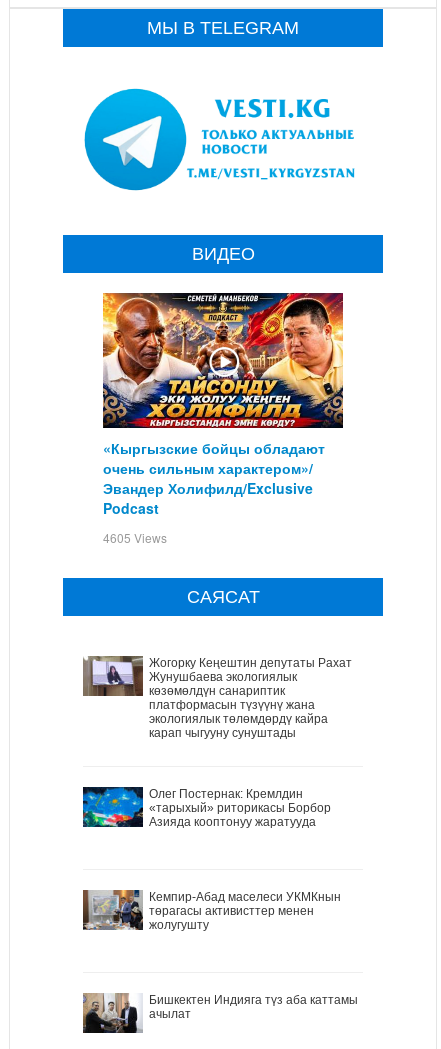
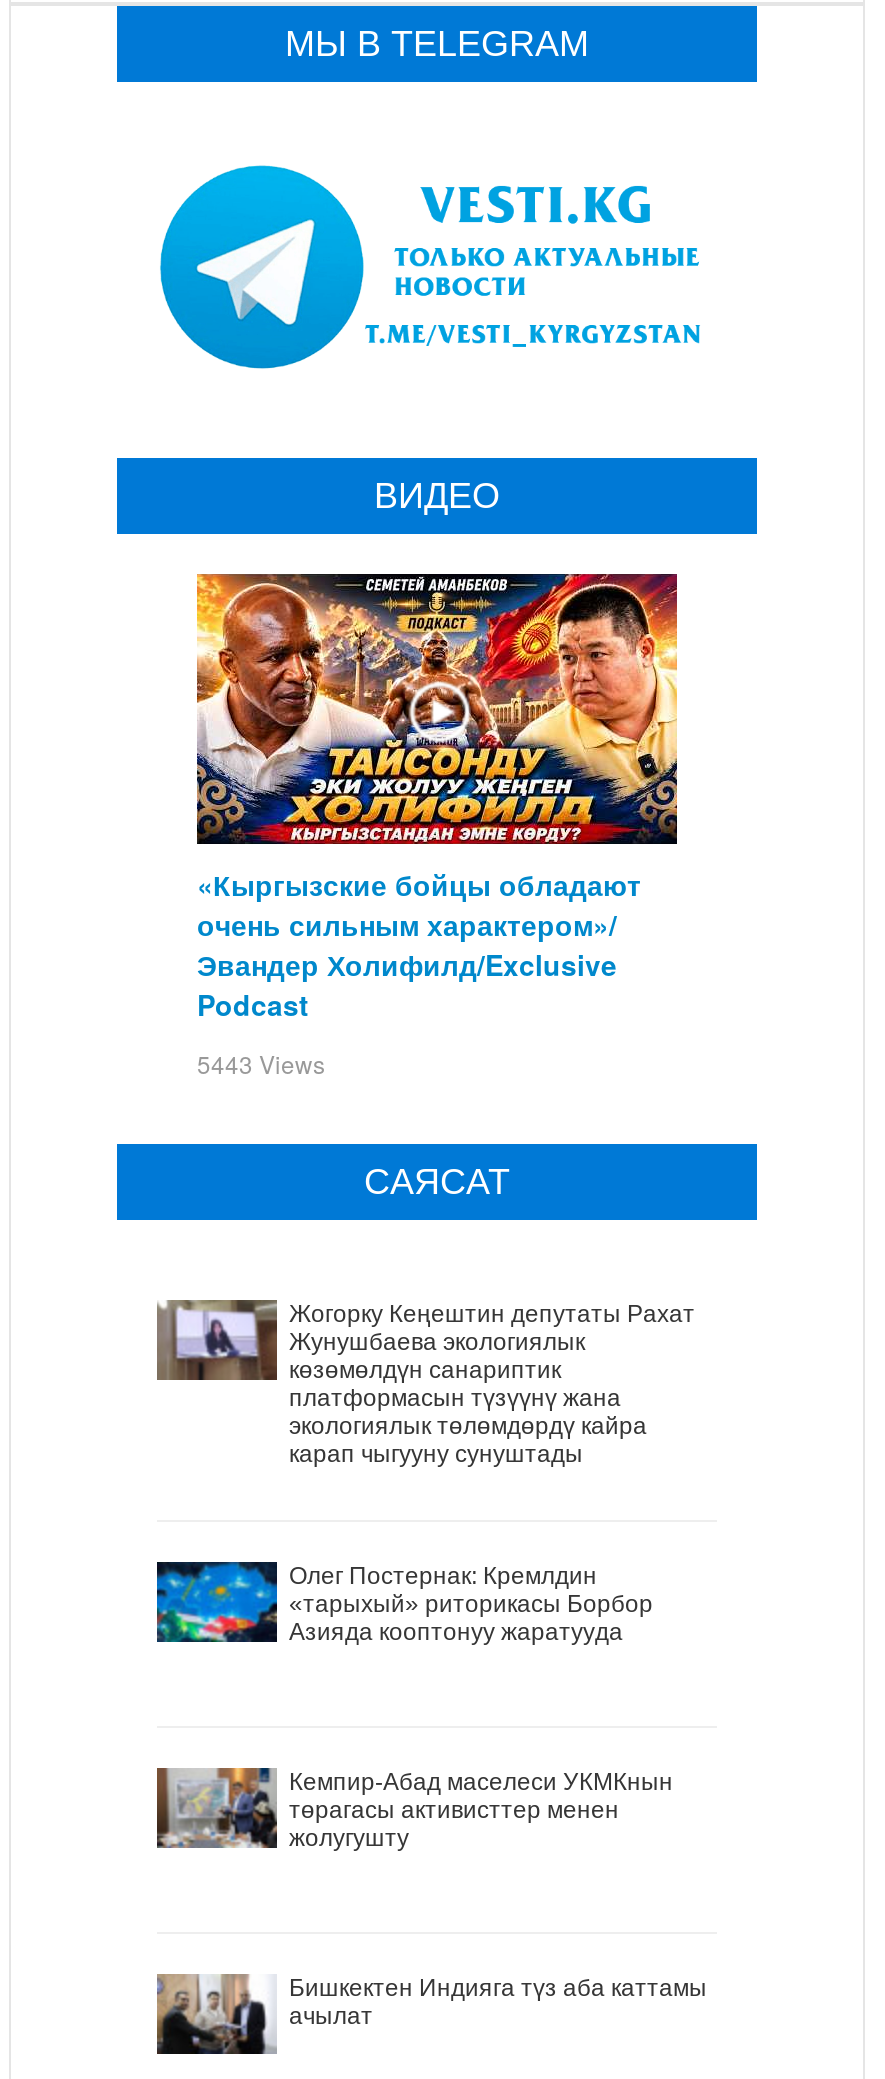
[103,529,167,546] 4605 Views -> [197,1046,325,1080] 5443 Views

